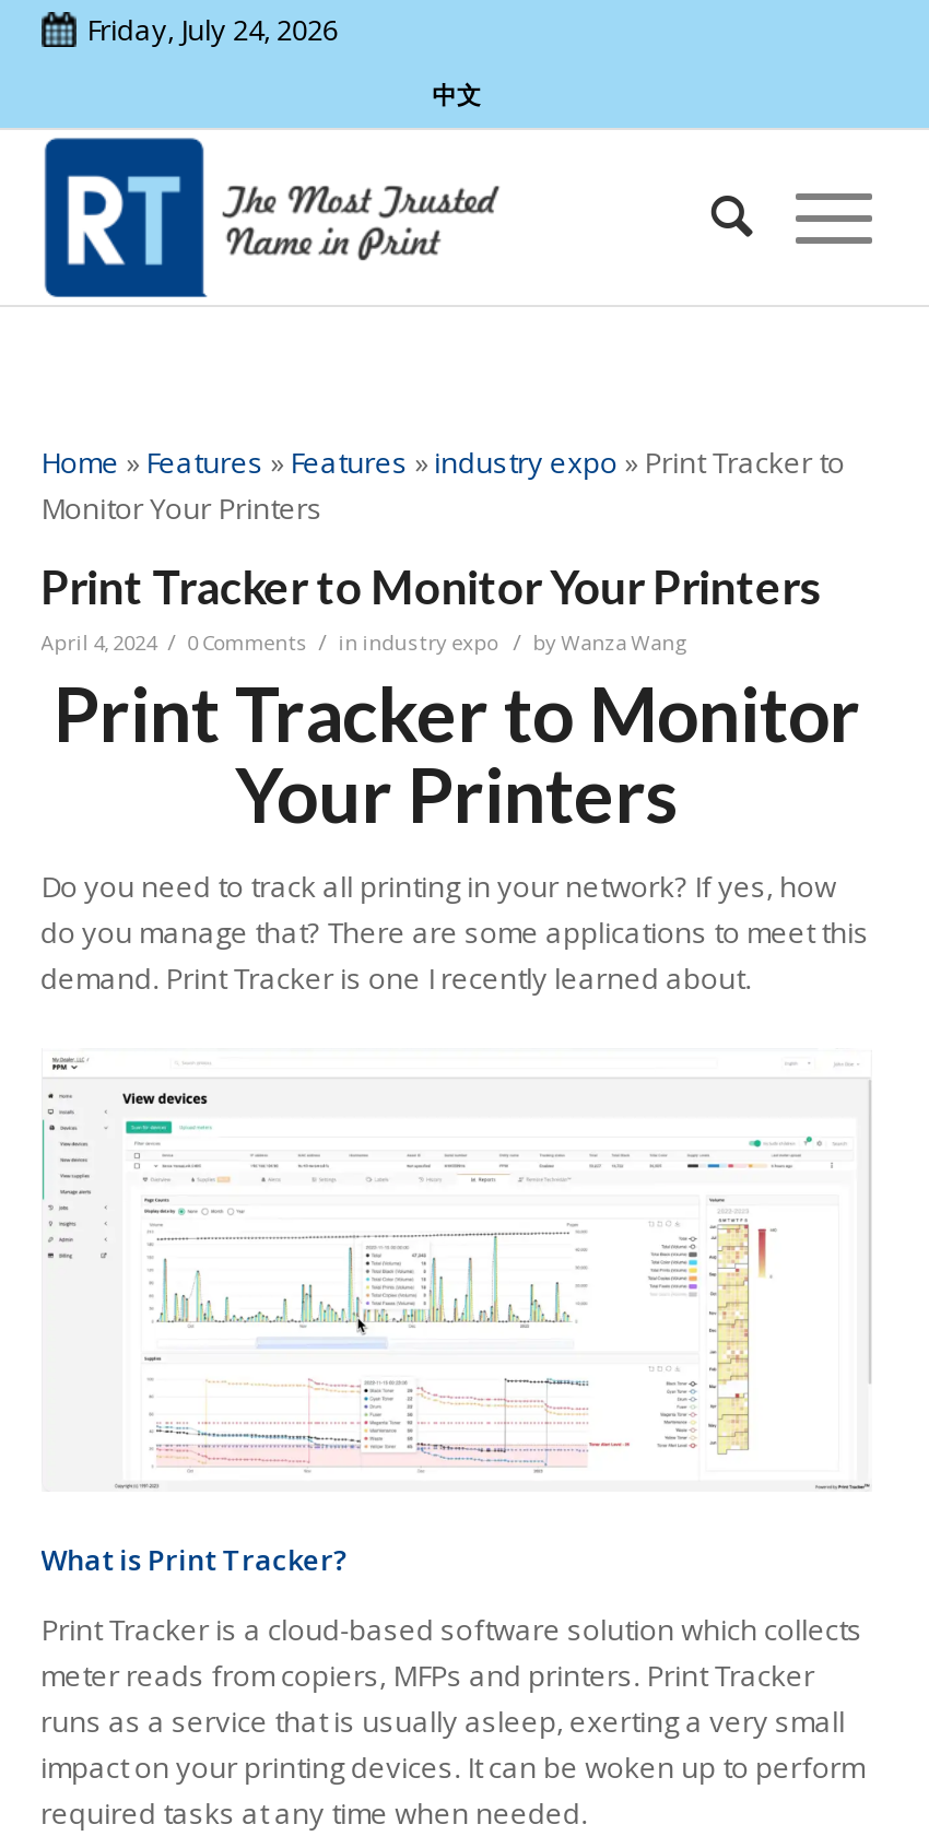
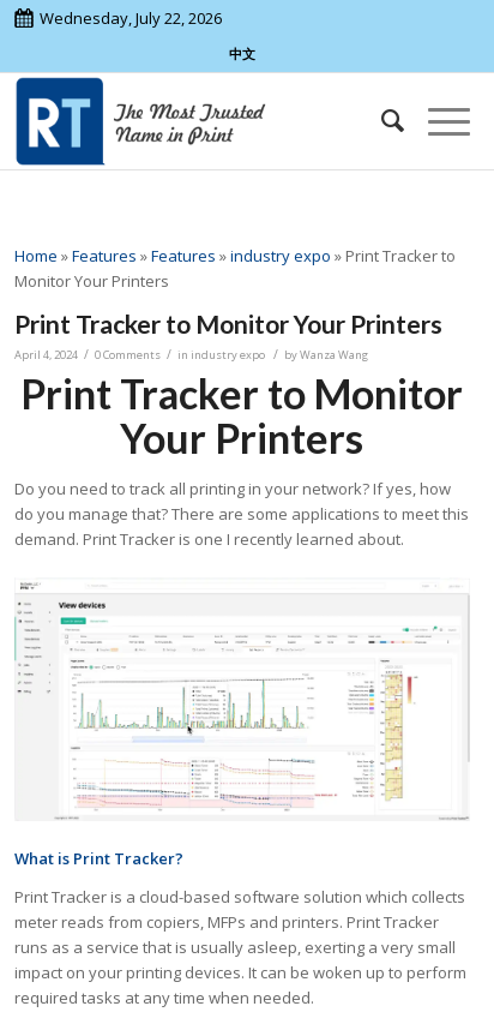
[87,10,338,49] Friday, July 24, 2026 -> [39,7,221,29] Wednesday, July 22, 2026

